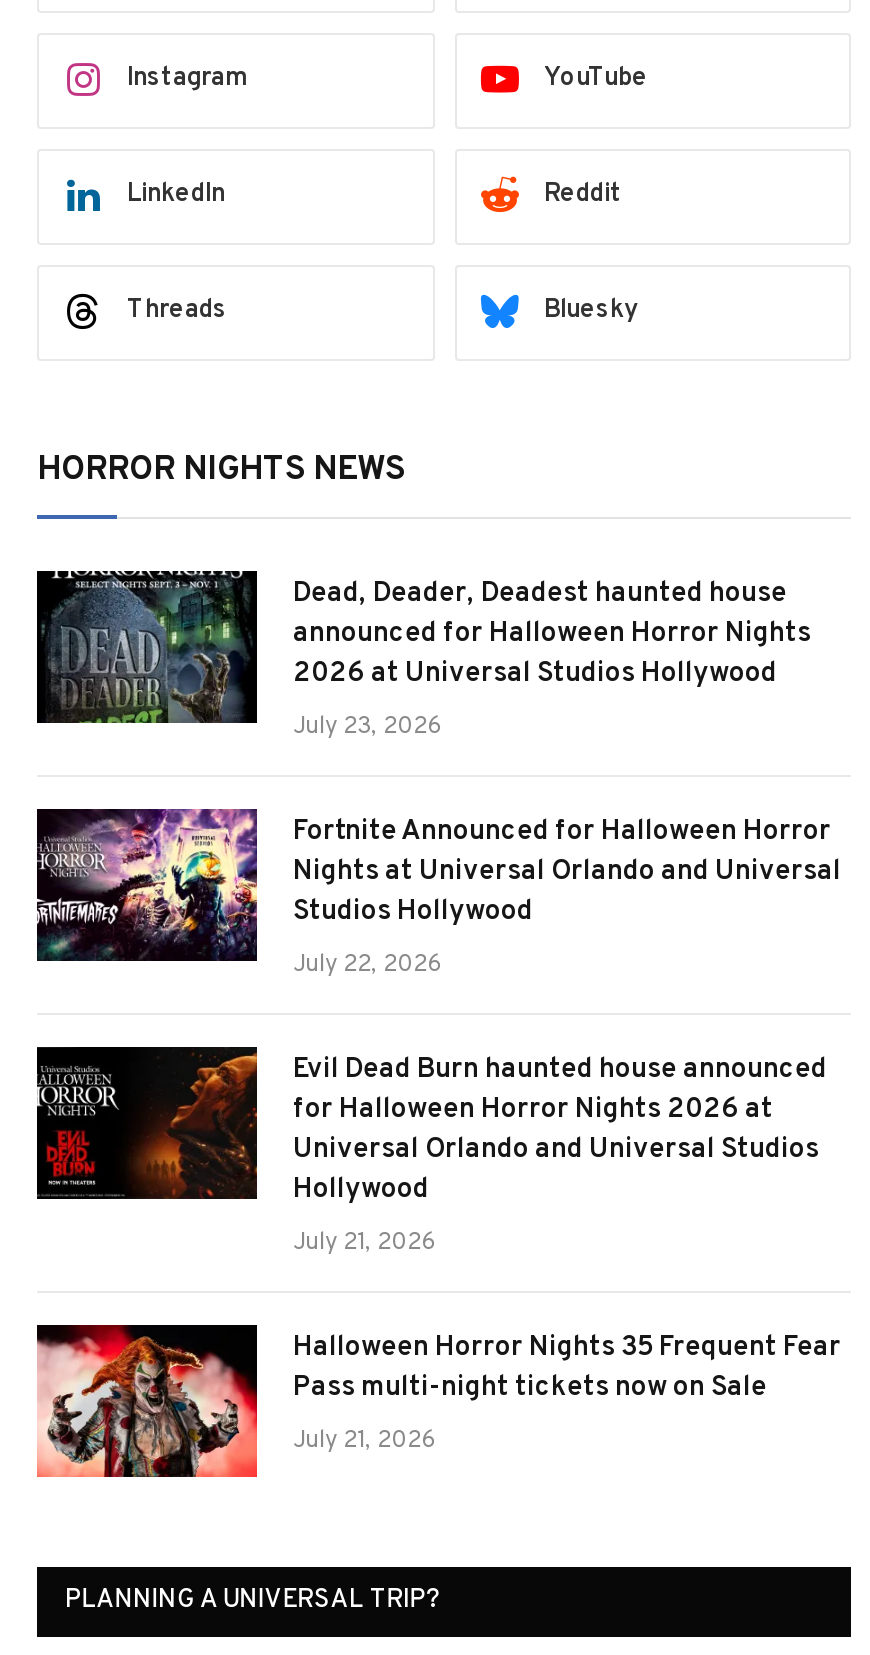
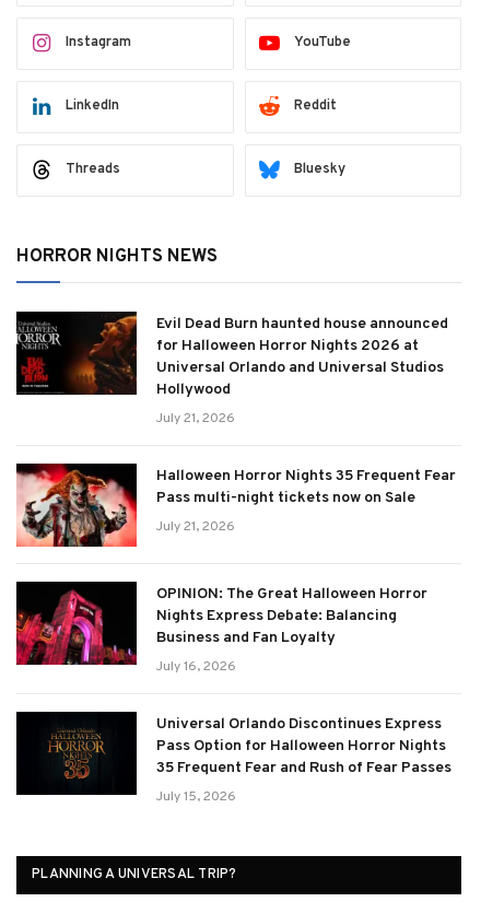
[37,569,841,980] [image] | Dead, Deader, Deadest haunted house | announced for Halloween Horror Nights | 2026 at Universal Studios Hollywood | July 23, 2026 | Fortnite Announced for Halloween Horror | Nights at Universal Orlando and Universal | Studios Hollywood | July 22, 2026 -> none
[35,807,259,963] [image] -> none
moved [121,1047,841,1456] -> [62,312,456,535]: [image] | Evil Dead Burn haunted house announced | for Halloween Horror Nights 2026 at | ... | Pass multi-night tickets now on Sale | July 21, 2026
none -> [15,581,451,805] [image] | OPINION: The Great Halloween Horror | Nights Express Debate: Balancing | Business and Fan Loyalty | July 16, 2026 | Universal Orlando Discontinues Express | Pass Option for Halloween Horror Nights | 35 Frequent Fear and Rush of Fear Passes | July 15, 2026
none -> [15,711,138,796] [image]

